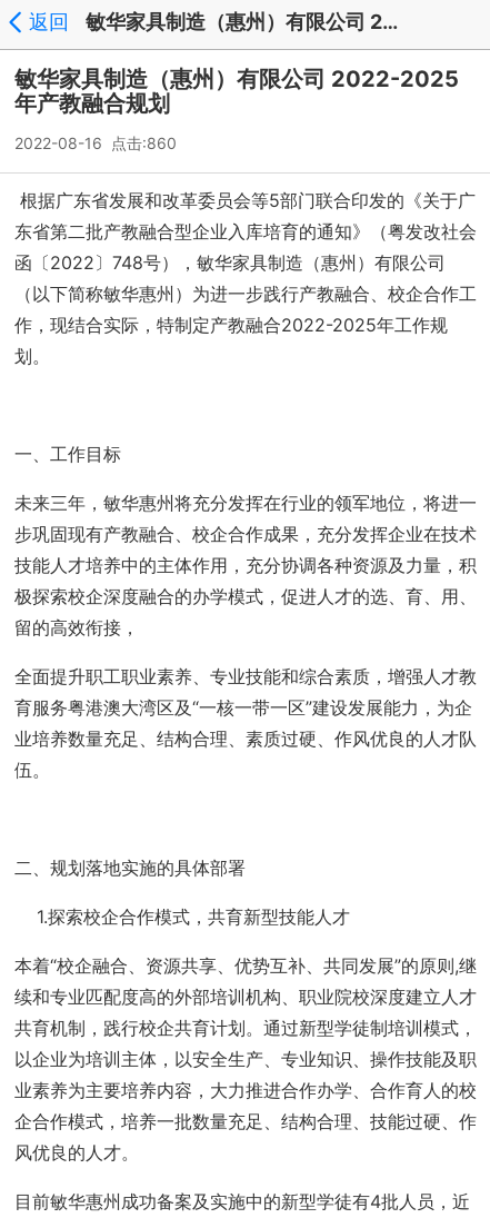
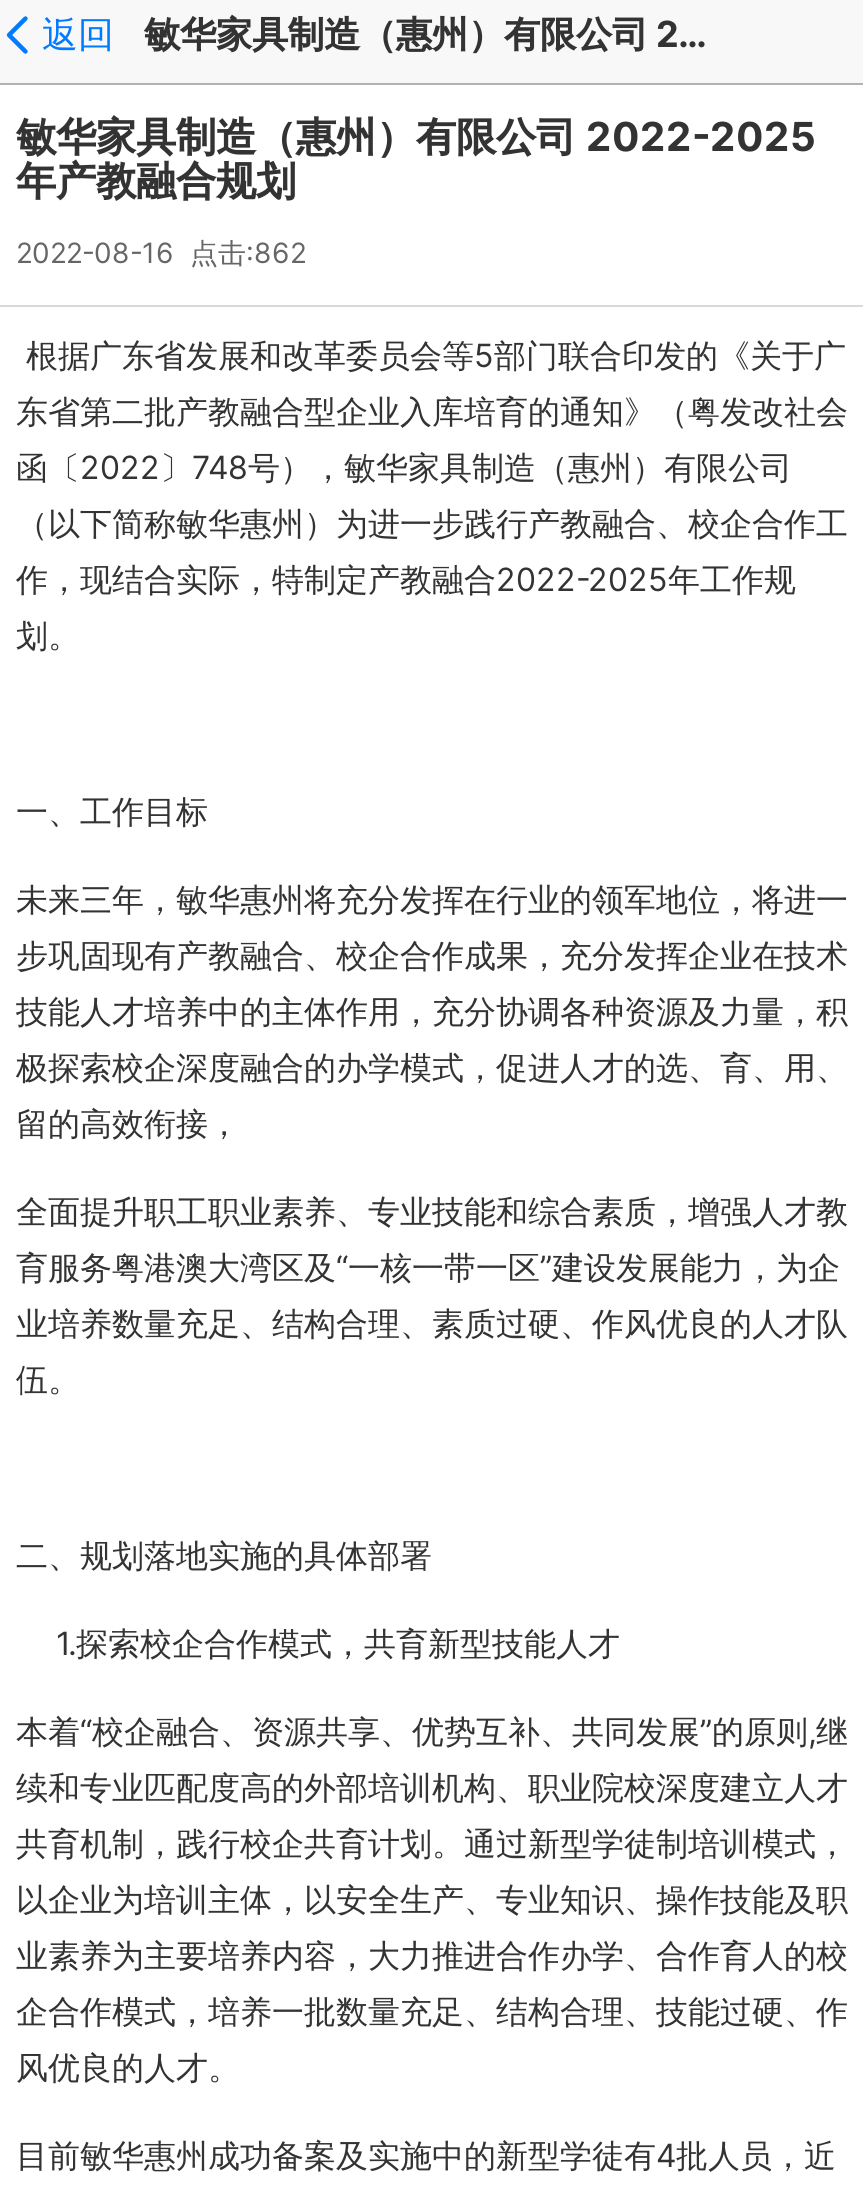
[14,133,177,152] 2022-08-16 点击:860 -> [16,235,306,269] 2022-08-16 点击:862

